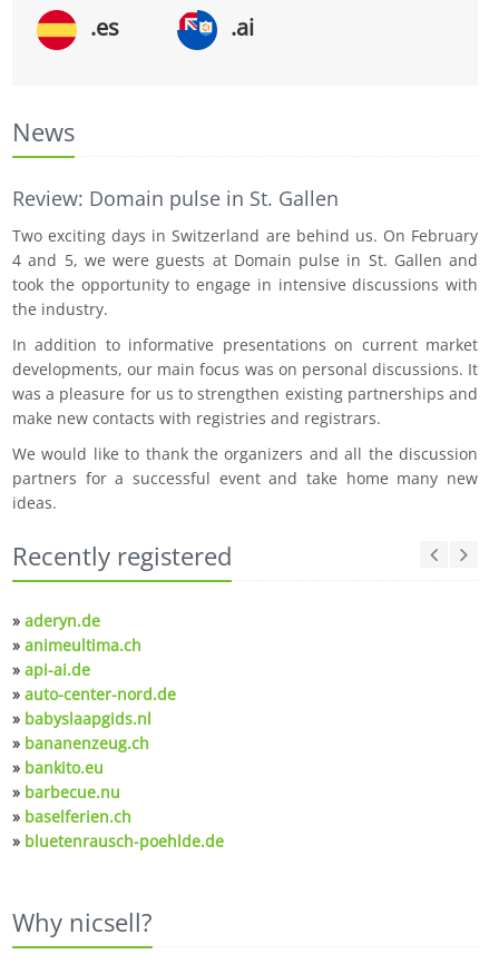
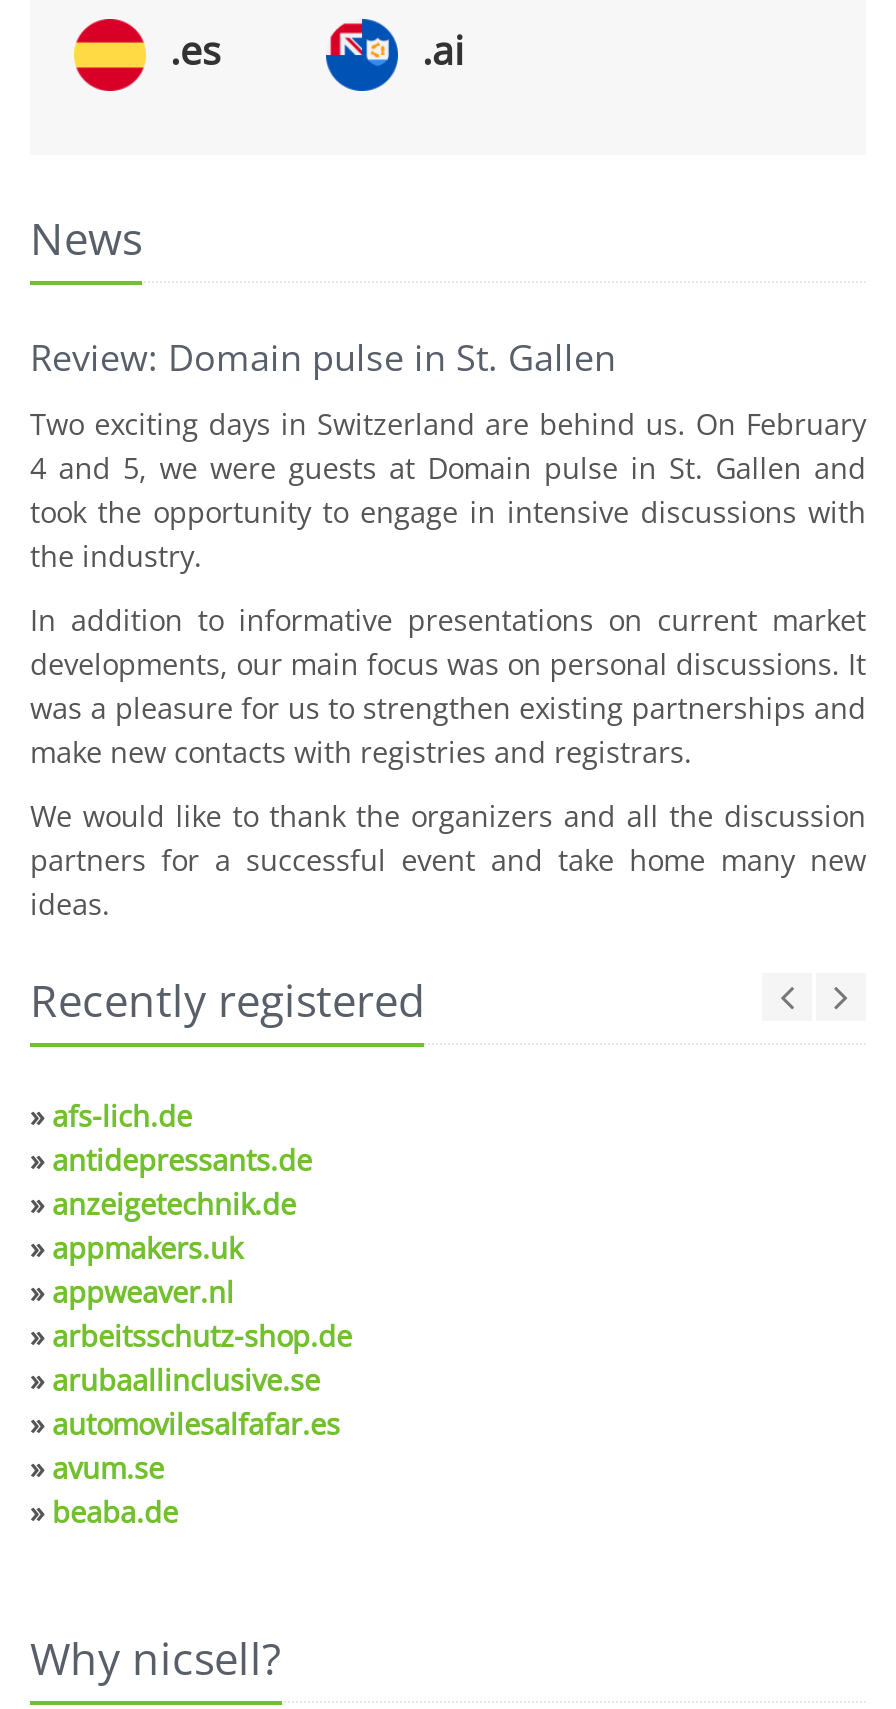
[12,610,224,852] » aderyn.de | » animeultima.ch | » api-ai.de | » auto-center-nord.de | » babyslaapgids.nl | » bananenzeug.ch | » bankito.eu | » barbecue.nu | » baselferien.ch | » bluetenrausch-poehlde.de -> [30,1097,352,1531] » afs-lich.de | » antidepressants.de | » anzeigetechnik.de | » appmakers.uk | » appweaver.nl | » arbeitsschutz-shop.de | » arubaallinclusive.se | » automovilesalfafar.es | » avum.se | » beaba.de

